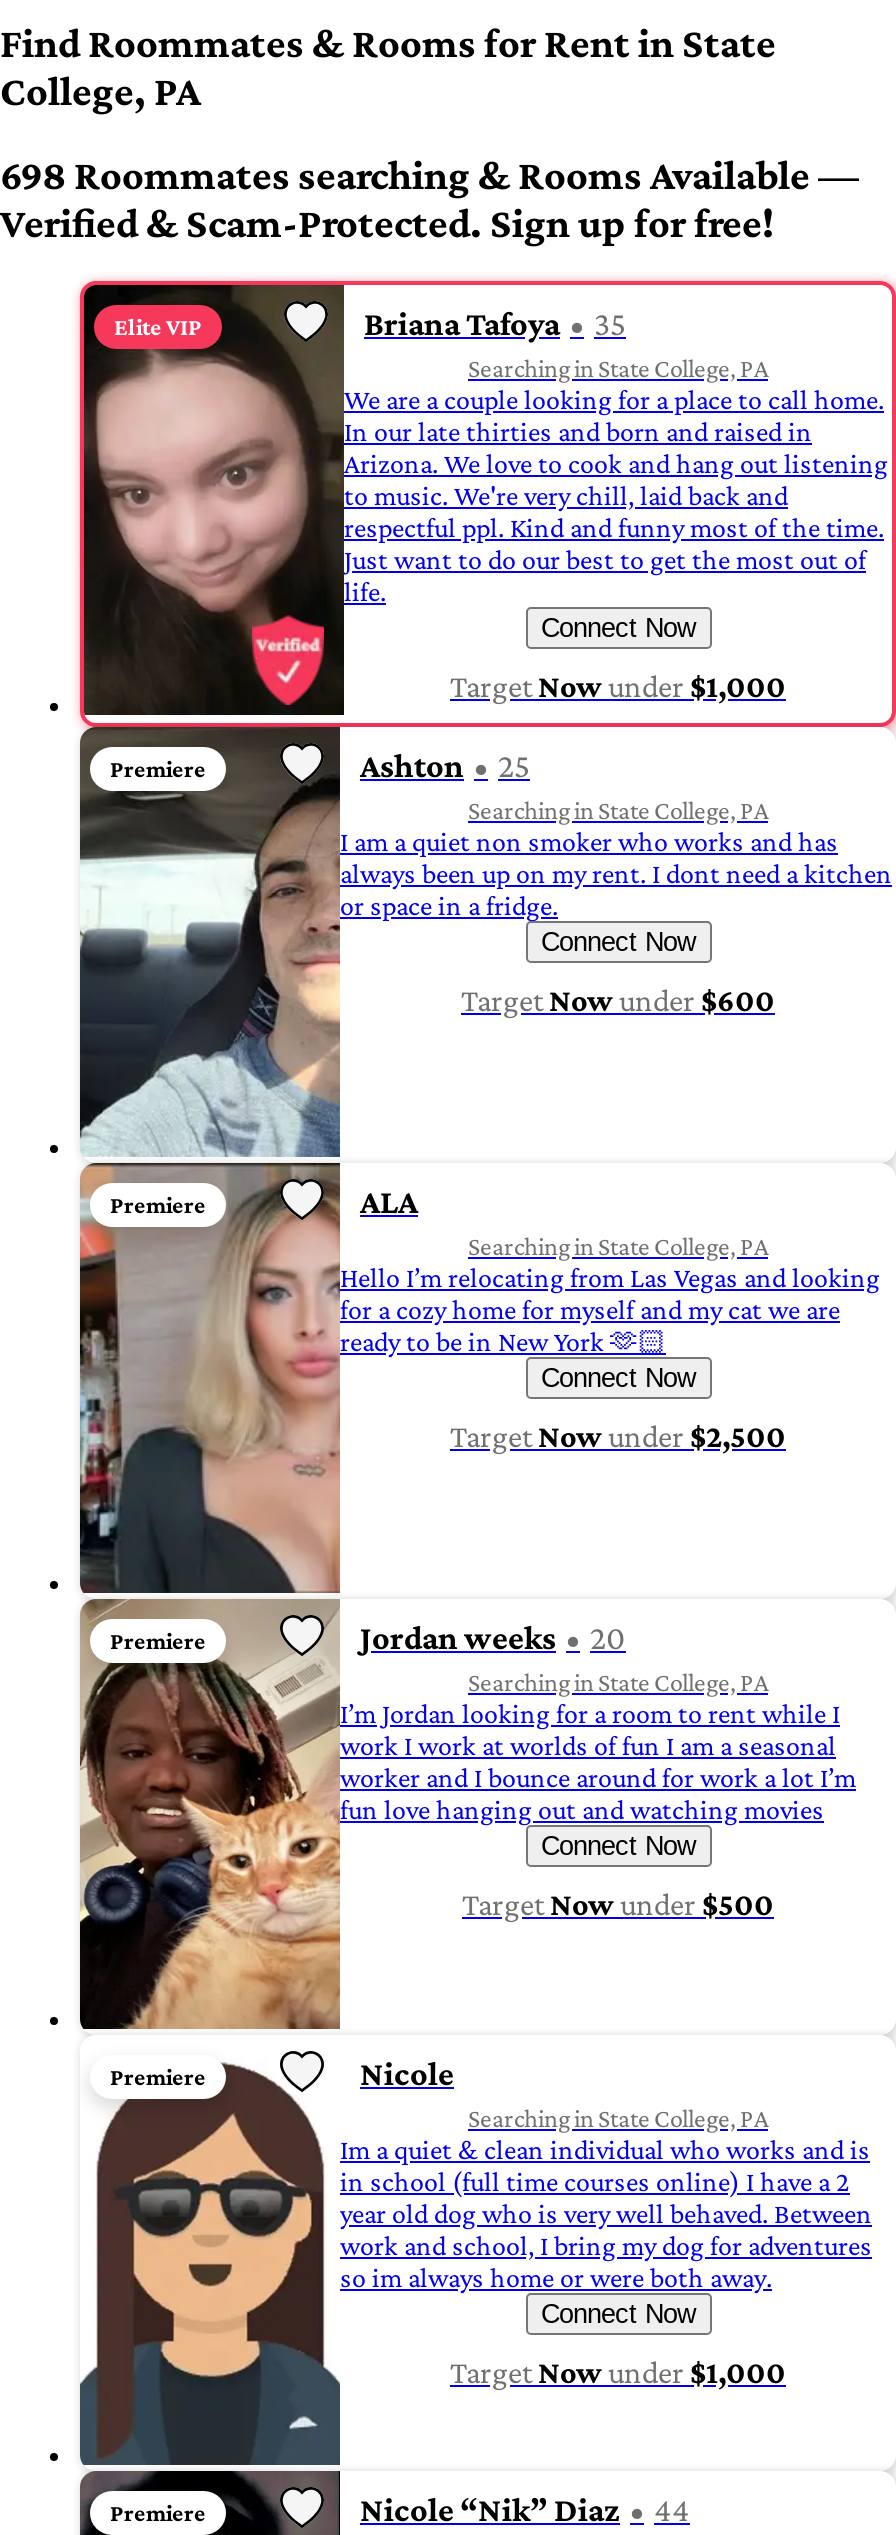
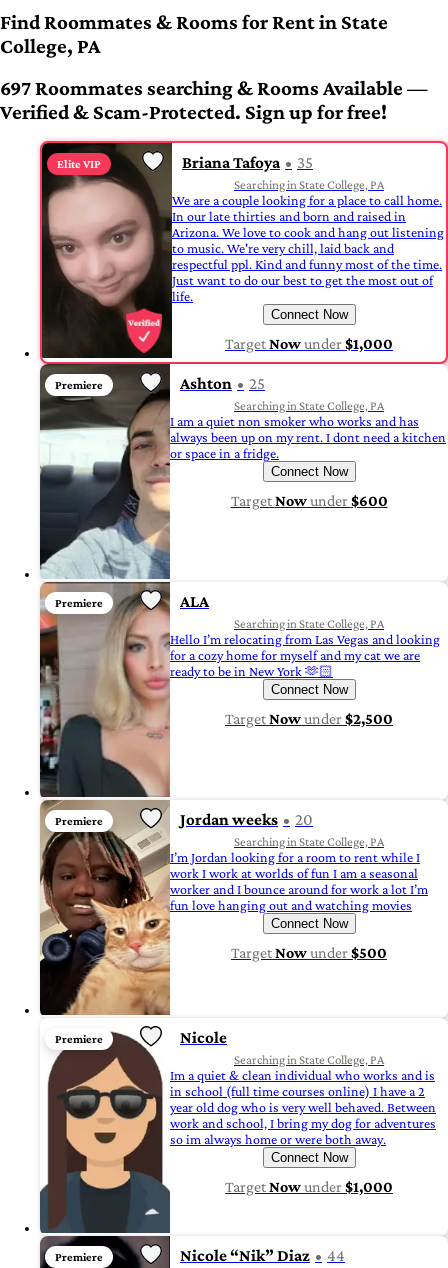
[0,151,860,199] 698 Roommates searching & Rooms Available — -> [0,76,428,100] 697 Roommates searching & Rooms Available —

